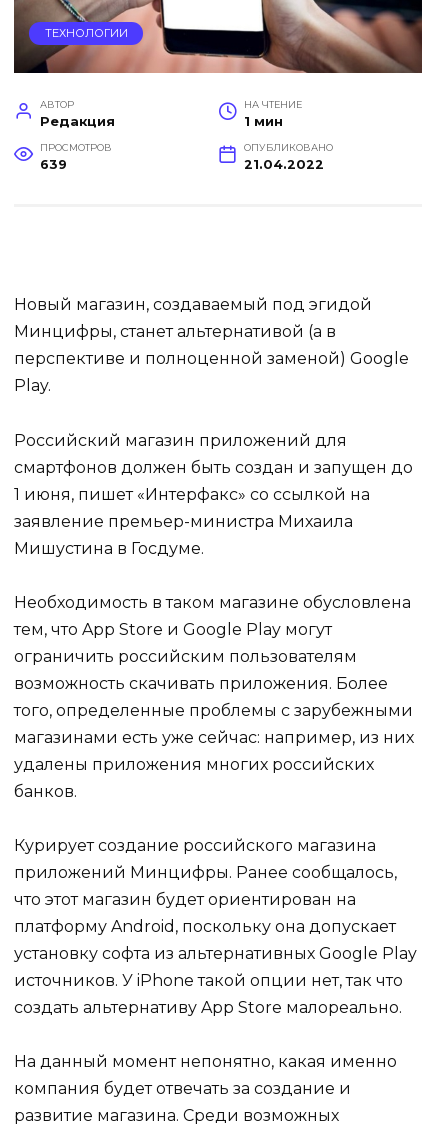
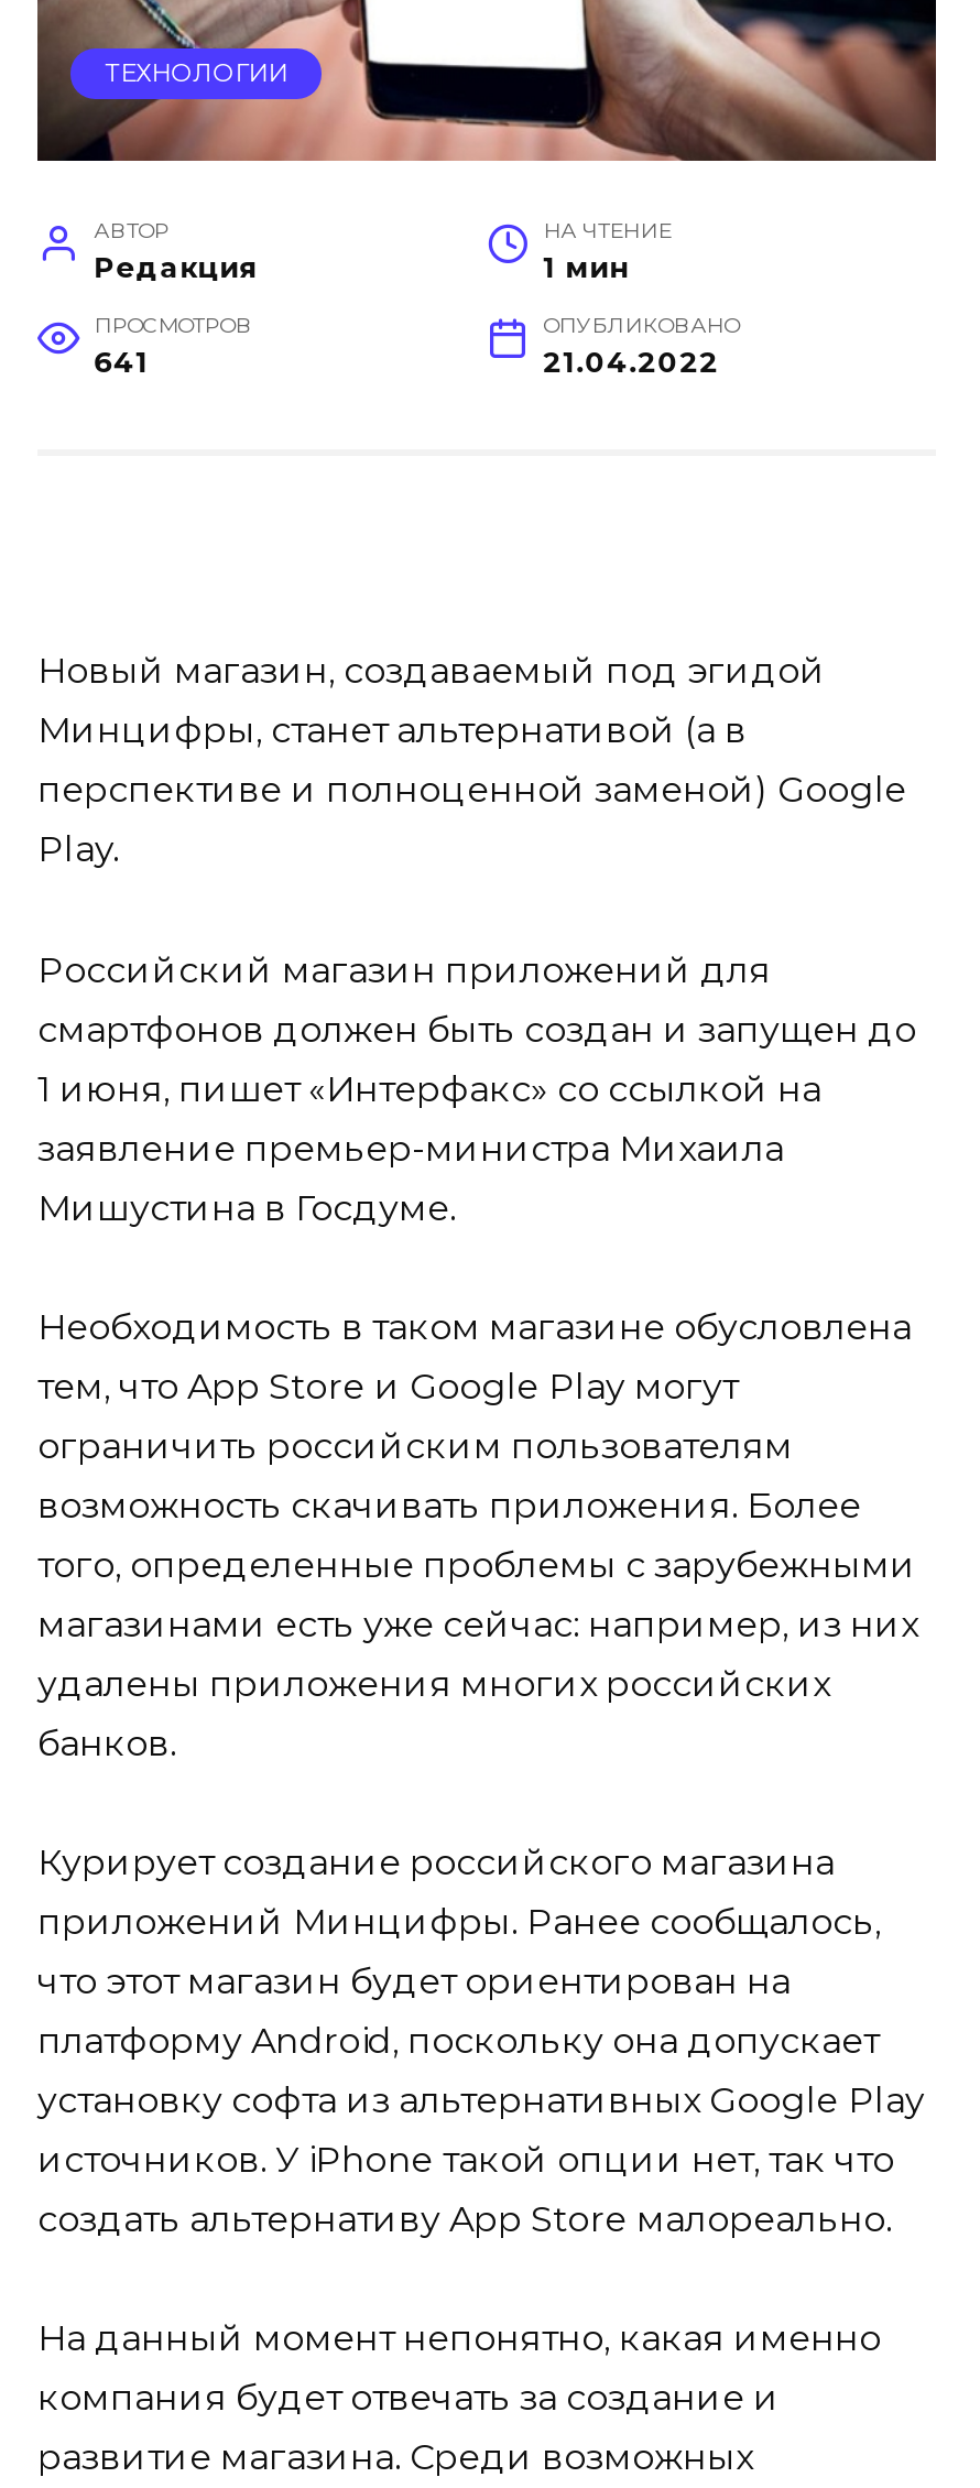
[40,157,67,172] 639 -> [94,346,149,379] 641

